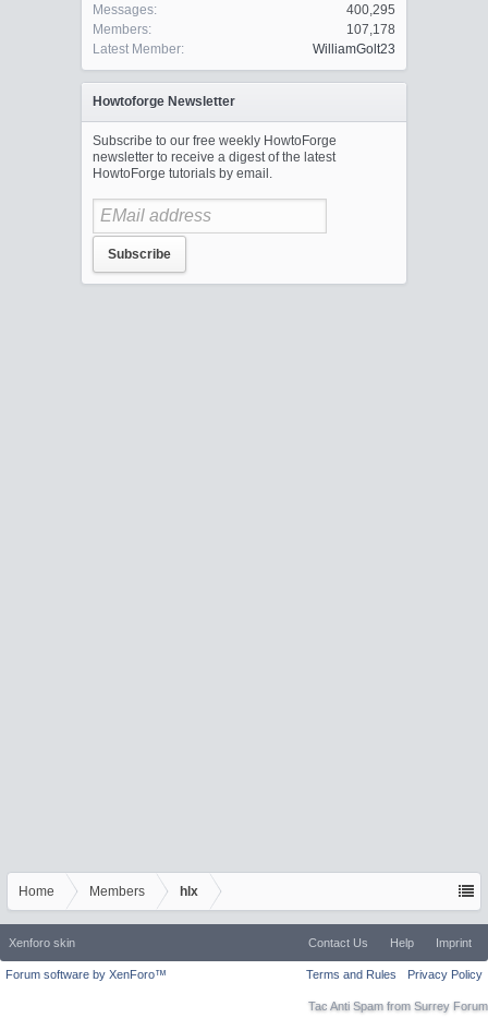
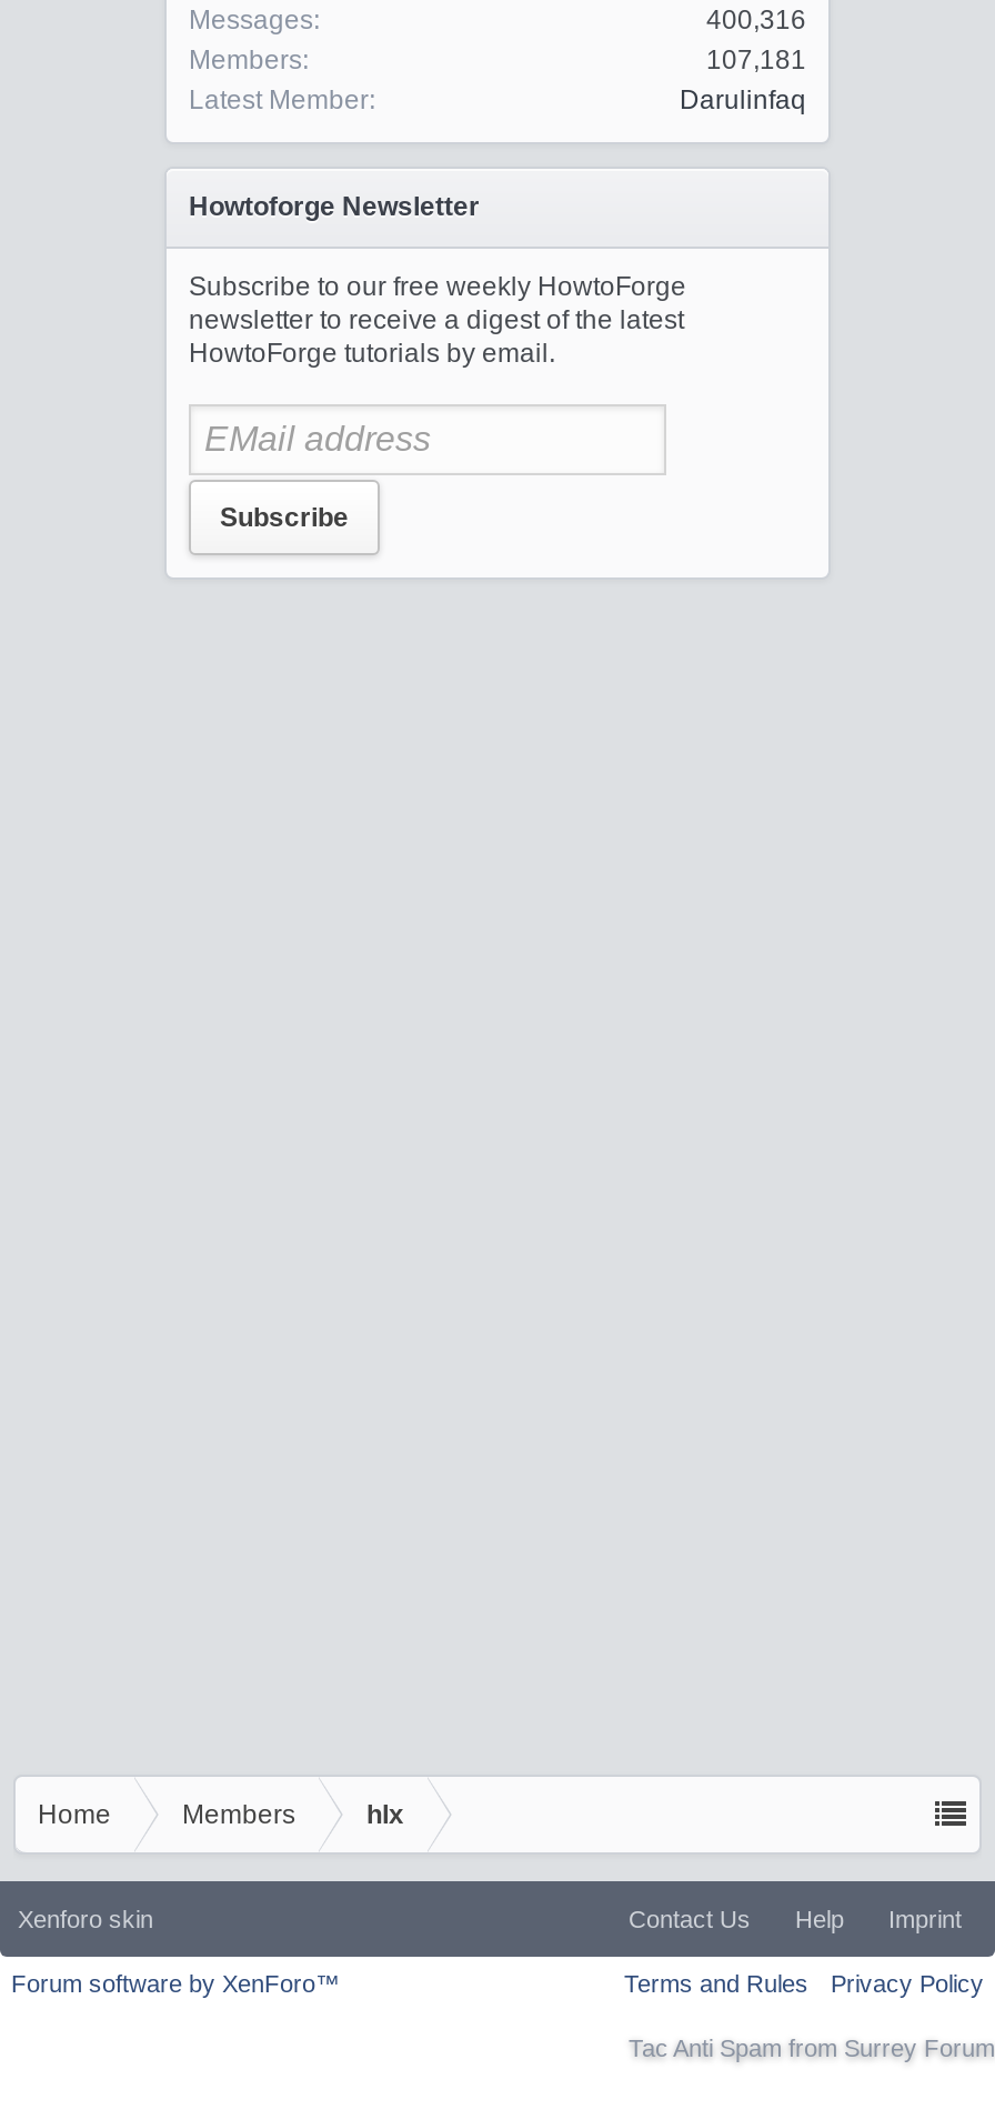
[346,2,395,17] 400,295 -> [706,4,806,36] 400,316
[346,22,395,37] 107,178 -> [706,44,806,76] 107,181
[313,41,395,57] WilliamGolt23 -> [680,84,806,115] Darulinfaq

